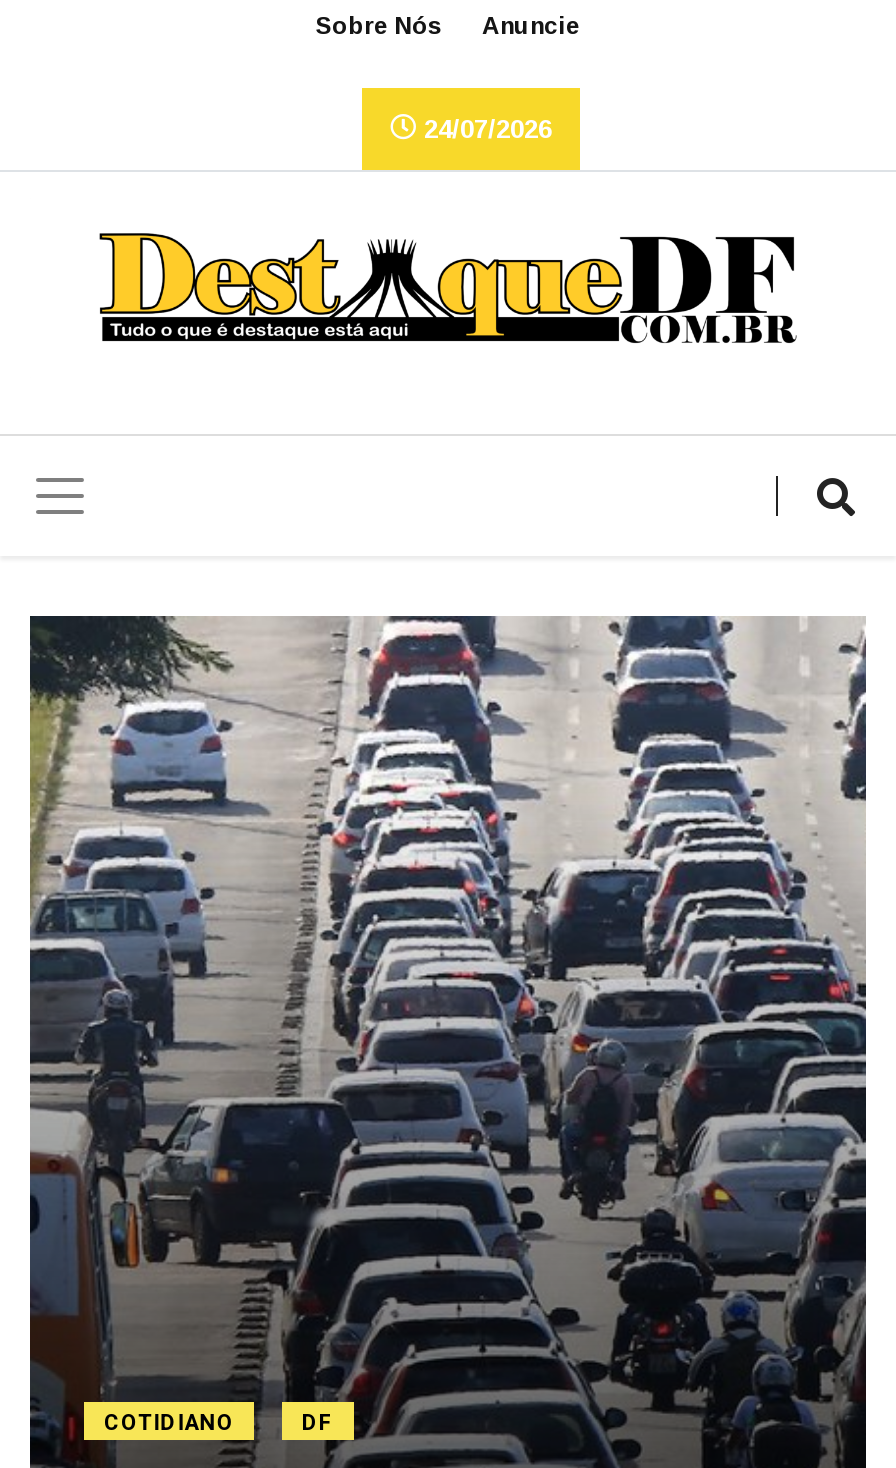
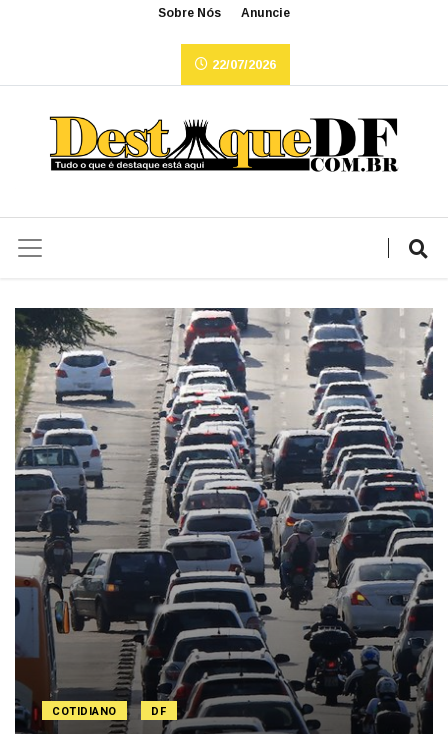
[416,114,552,144] 24/07/2026 -> [208,57,276,72] 22/07/2026

